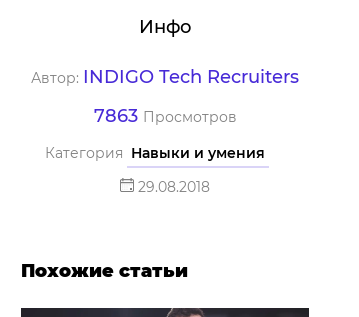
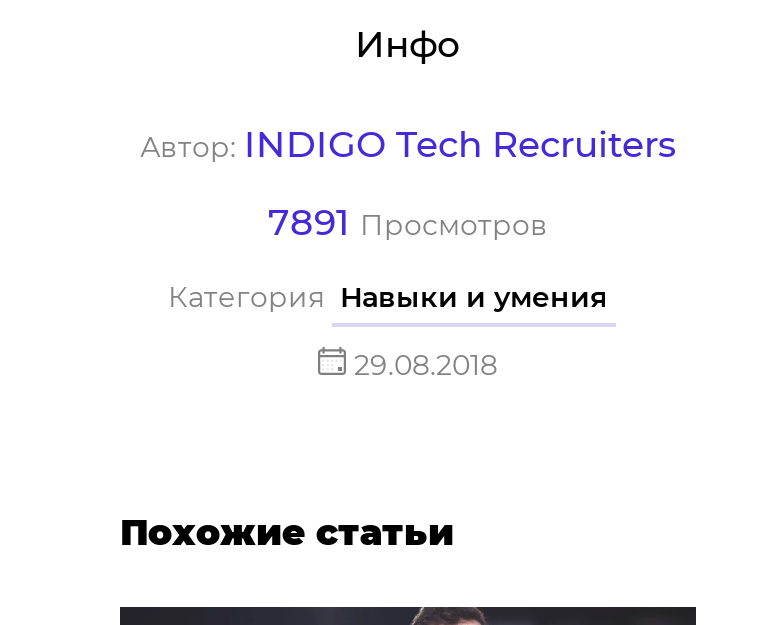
[93,105,236,127] 7863 Просмотров -> [268,201,548,245] 7891 Просмотров

